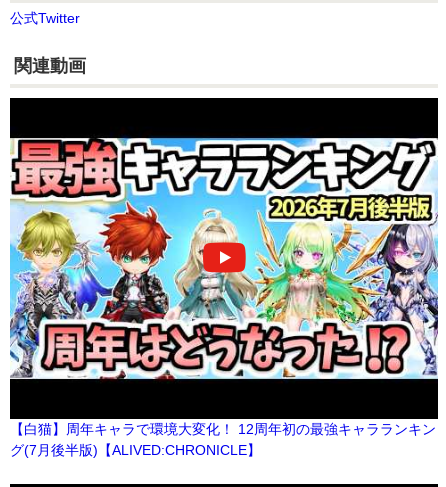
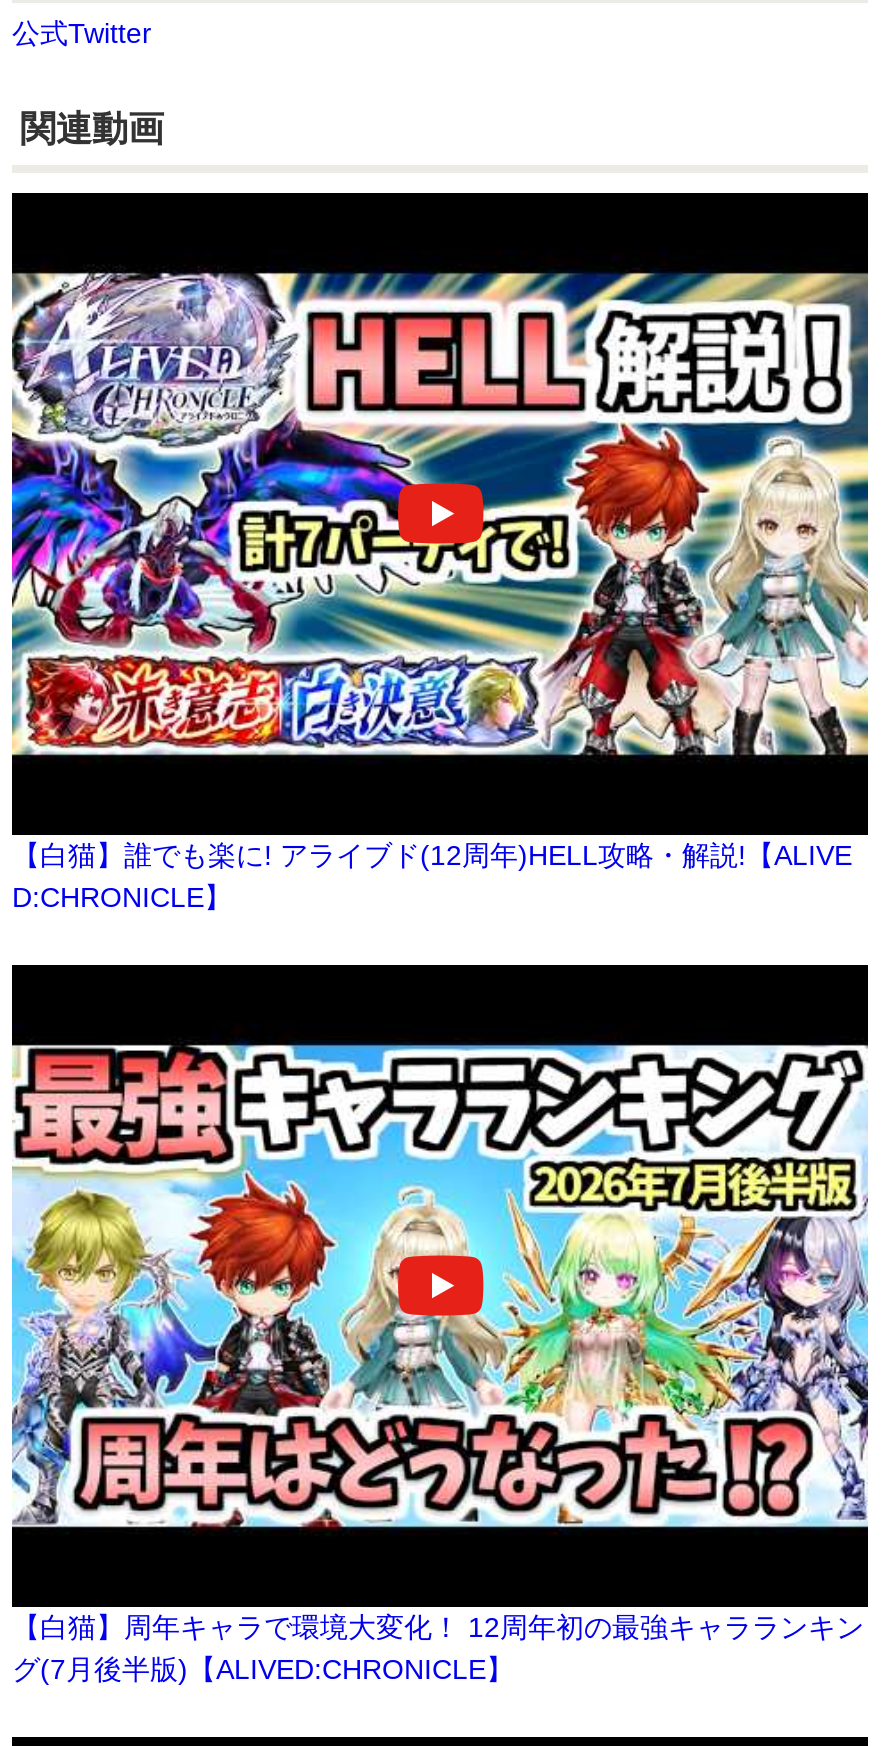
none -> [10,271,870,757] [image]
none -> [12,840,852,914] 【白猫】誰でも楽に! アライブド(12周年)HELL攻略・解説!【ALIVE | D:CHRONICLE】

